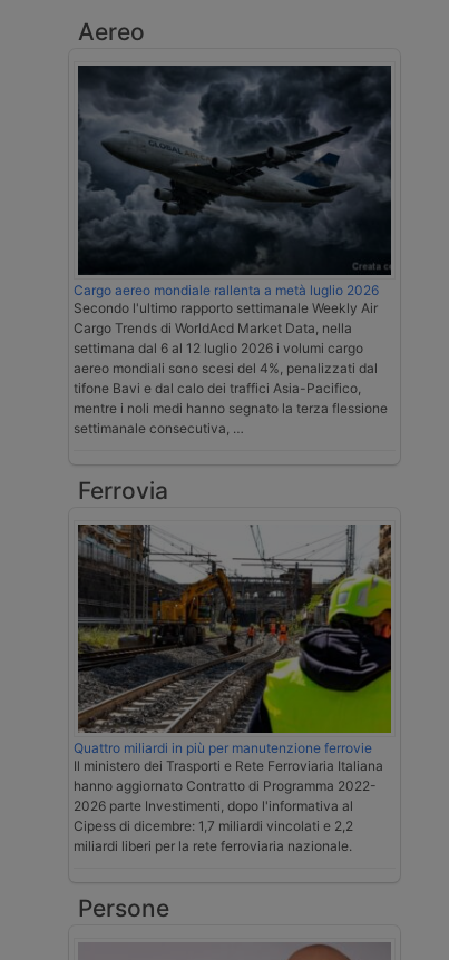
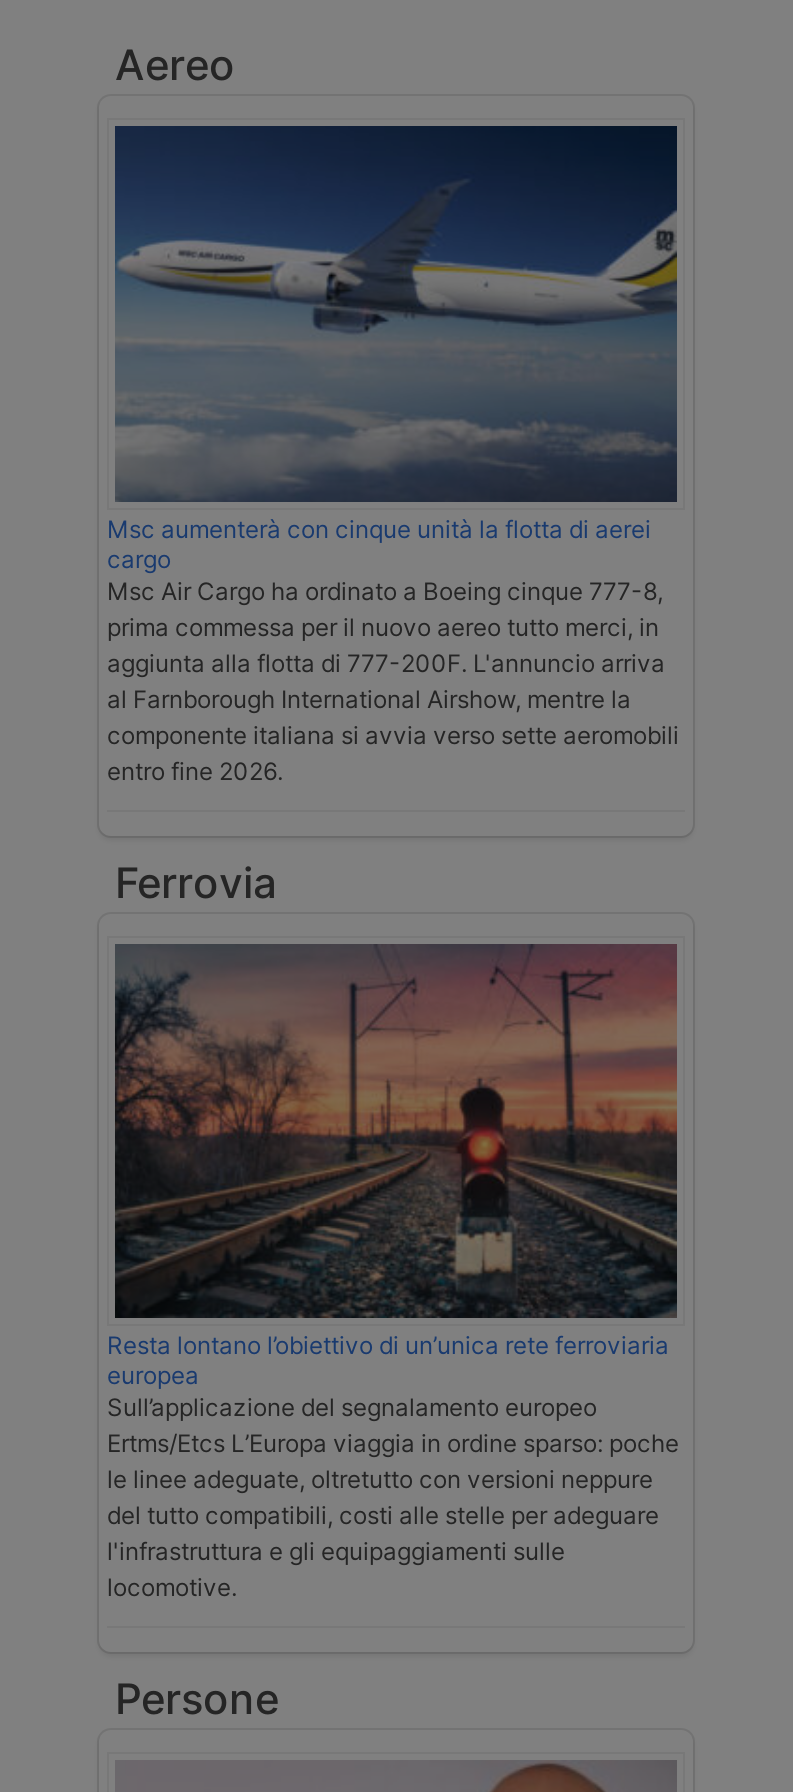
[74,66,392,436] [image] | Cargo aereo mondiale rallenta a metà luglio 2026 | Secondo l'ultimo rapporto settimanale Weekly Air | Cargo Trends di WorldAcd Market Data, nella | settimana dal 6 al 12 luglio 2026 i volumi cargo | aereo mondiali sono scesi del 4%, penalizzati dal | tifone Bavi e dal calo dei traffici Asia-Pacifico, | mentre i noli medi hanno segnato la terza flessione | settimanale consecutiva, … -> [107,126,679,785] [image] | Msc aumenterà con cinque unità la flotta di aerei | cargo | Msc Air Cargo ha ordinato a Boeing cinque 777-8, | prima commessa per il nuovo aereo tutto merci, in | aggiunta alla flotta di 777-200F. L'annuncio arriva | al Farnborough International Airshow, mentre la | componente italiana si avvia verso sette aeromobili | entro fine 2026.
[74,523,392,854] [image] | Quattro miliardi in più per manutenzione ferrovie | Il ministero dei Trasporti e Rete Ferroviaria Italiana | hanno aggiornato Contratto di Programma 2022- | 2026 parte Investimenti, dopo l'informativa al | Cipess di dicembre: 1,7 miliardi vincolati e 2,2 | miliardi liberi per la rete ferroviaria nazionale. -> [107,942,679,1602] [image] | Resta lontano l’obiettivo di un’unica rete ferroviaria | europea | Sull’applicazione del segnalamento europeo | Ertms/Etcs L’Europa viaggia in ordine sparso: poche | le linee adeguate, oltretutto con versioni neppure | del tutto compatibili, costi alle stelle per adeguare | l'infrastruttura e gli equipaggiamenti sulle | locomotive.

